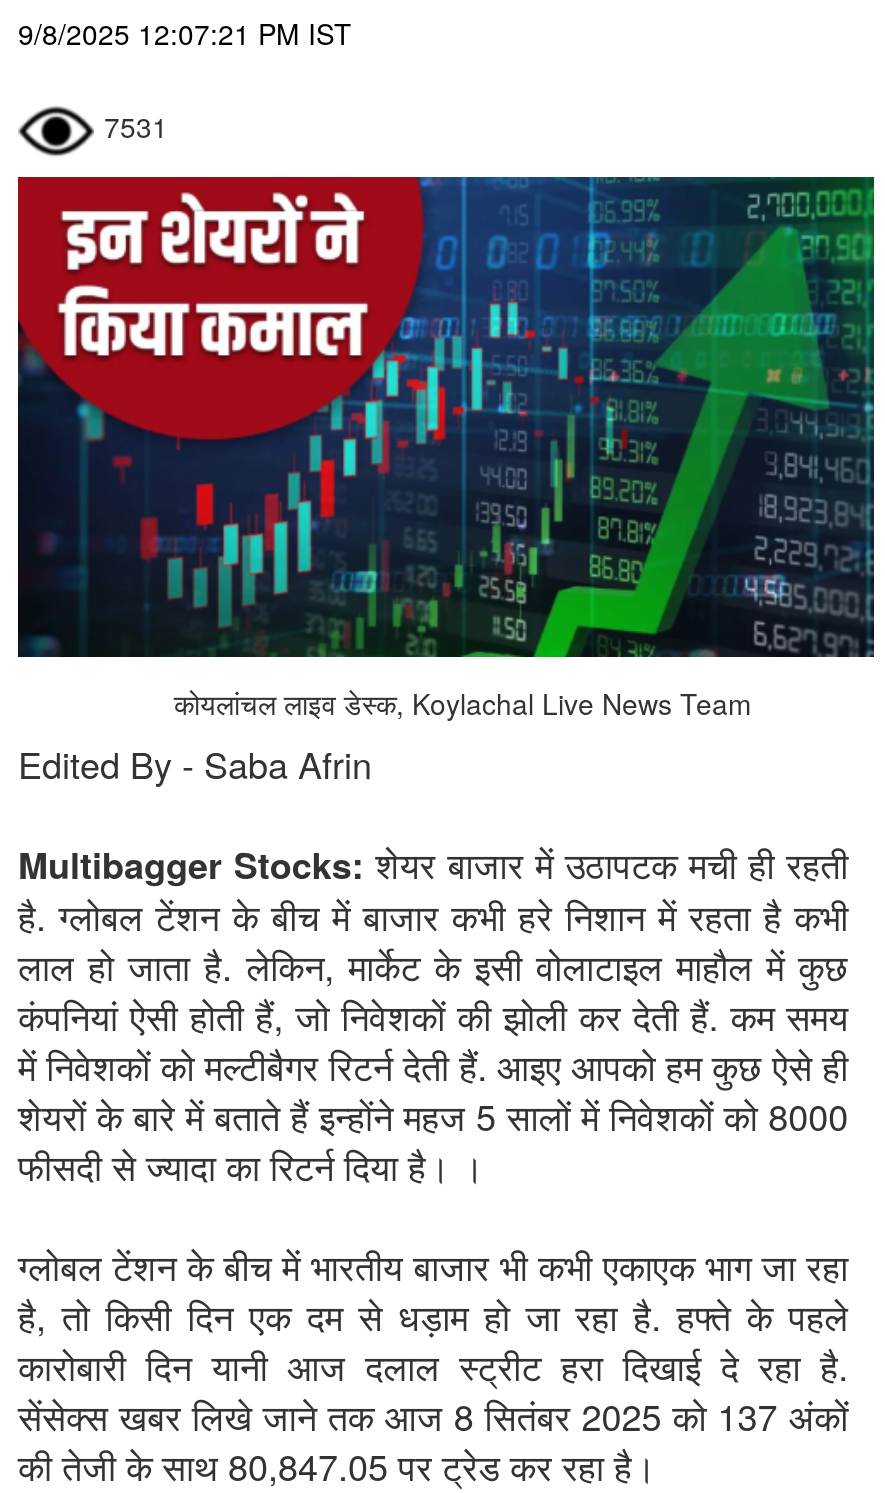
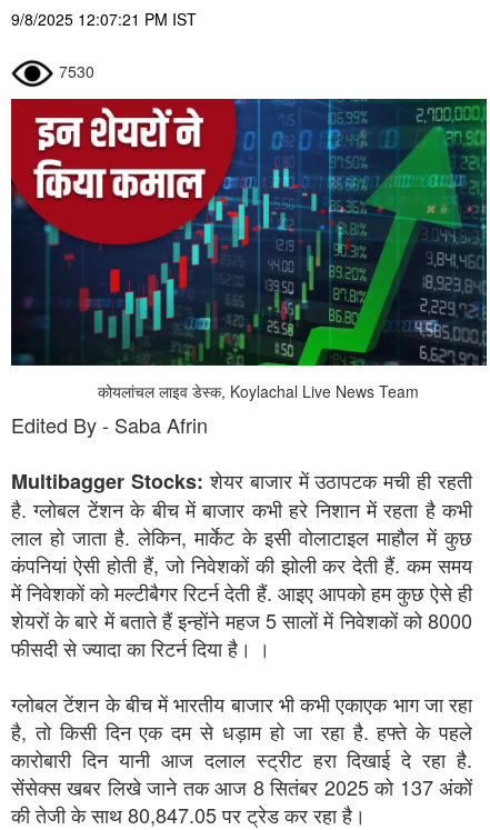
[104,106,168,146] 7531 -> [59,59,94,82] 7530

